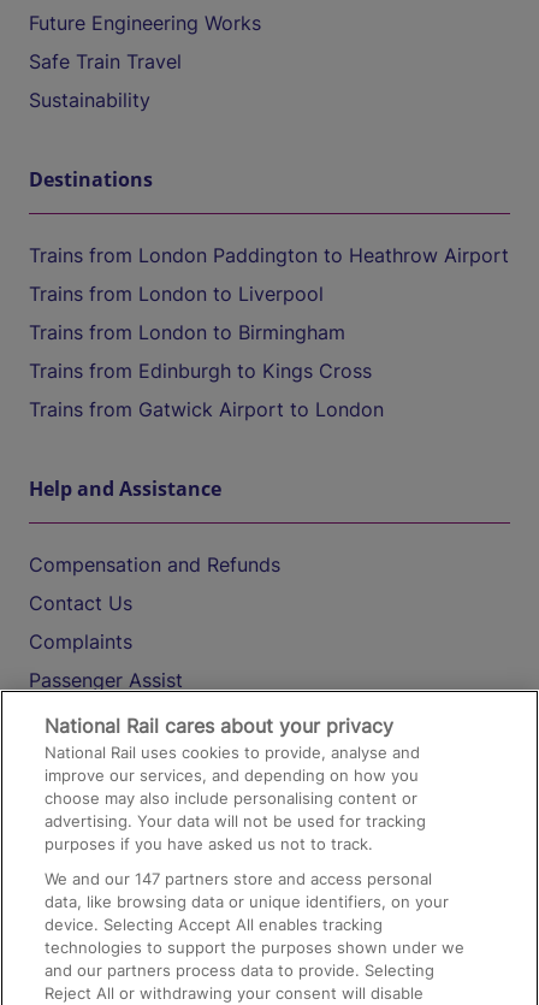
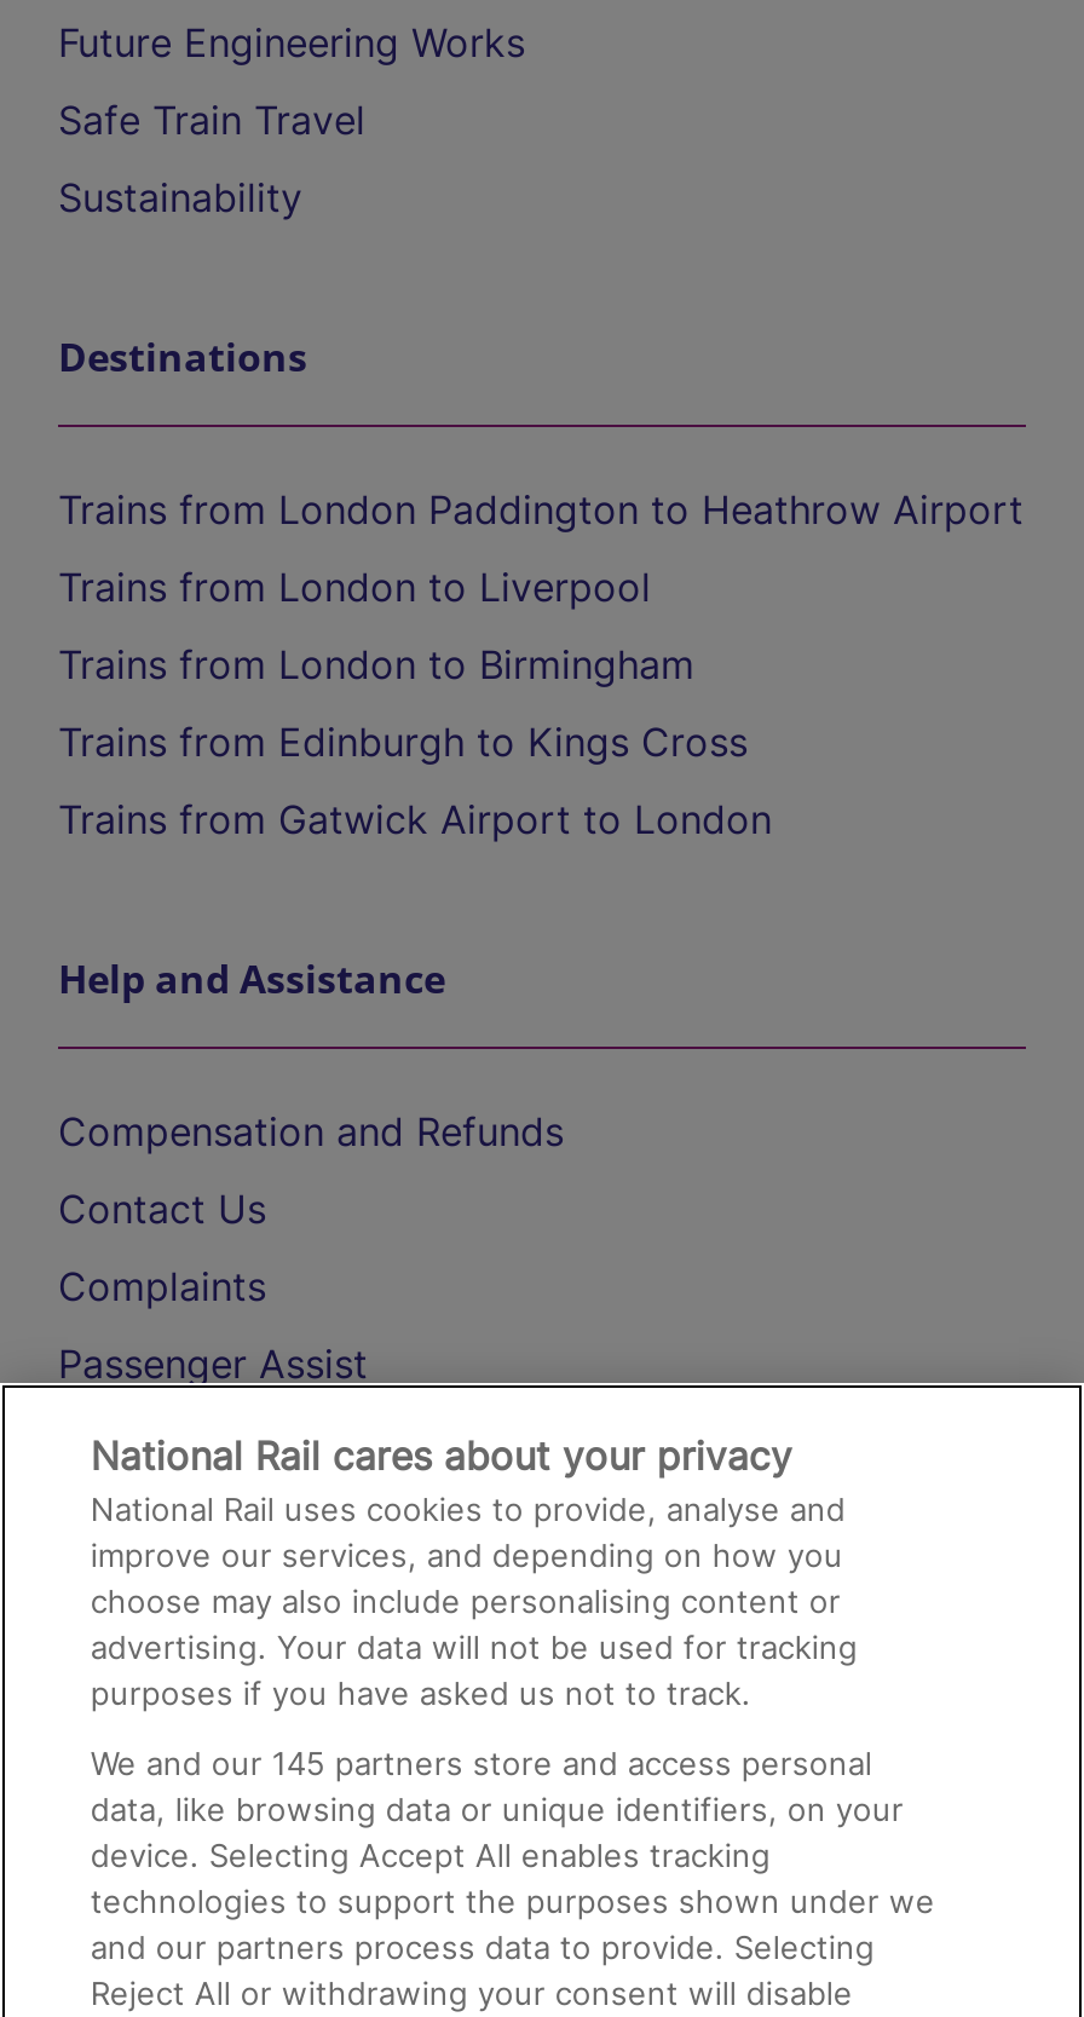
[45,869,432,888] We and our 147 partners store and access personal -> [90,1744,872,1782] We and our 145 partners store and access personal

